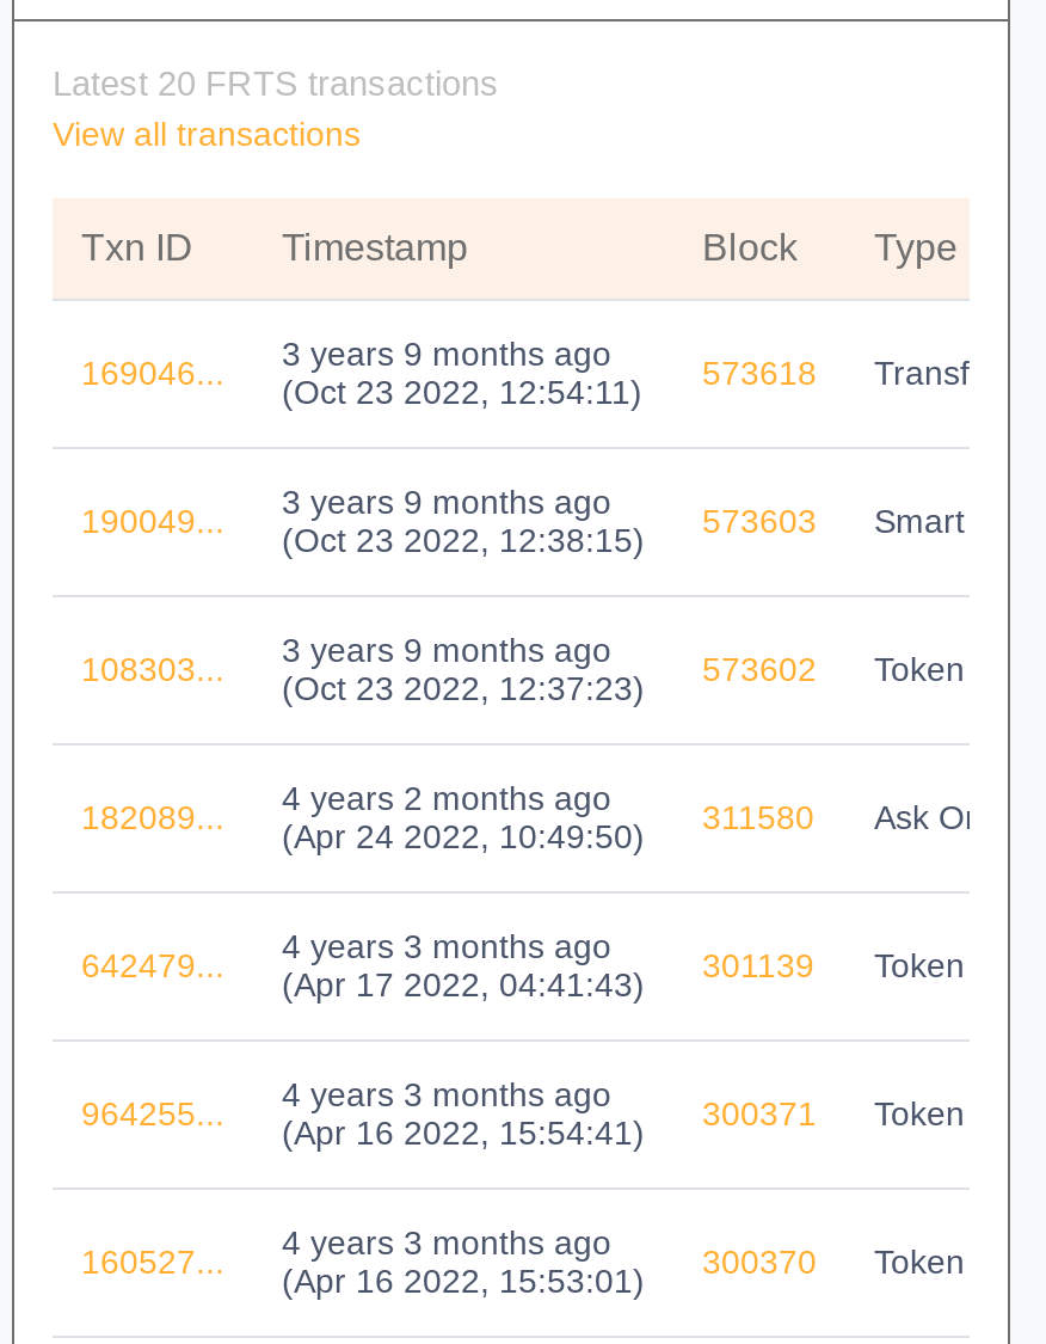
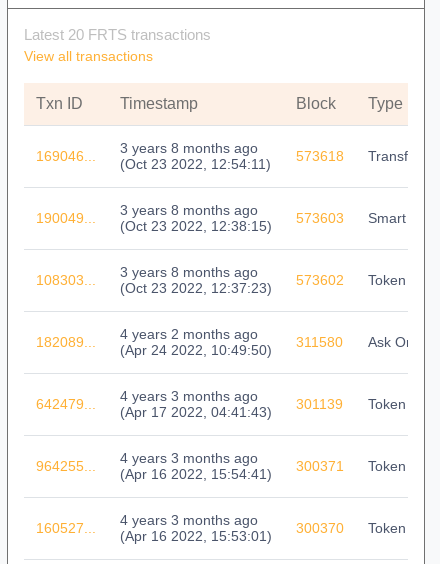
[282,335,611,373] 3 years 9 months ago -> [120,140,258,156] 3 years 8 months ago
[282,483,611,521] 3 years 9 months ago -> [120,202,258,218] 3 years 8 months ago
[282,631,611,669] 3 years 9 months ago -> [120,264,258,280] 3 years 8 months ago

